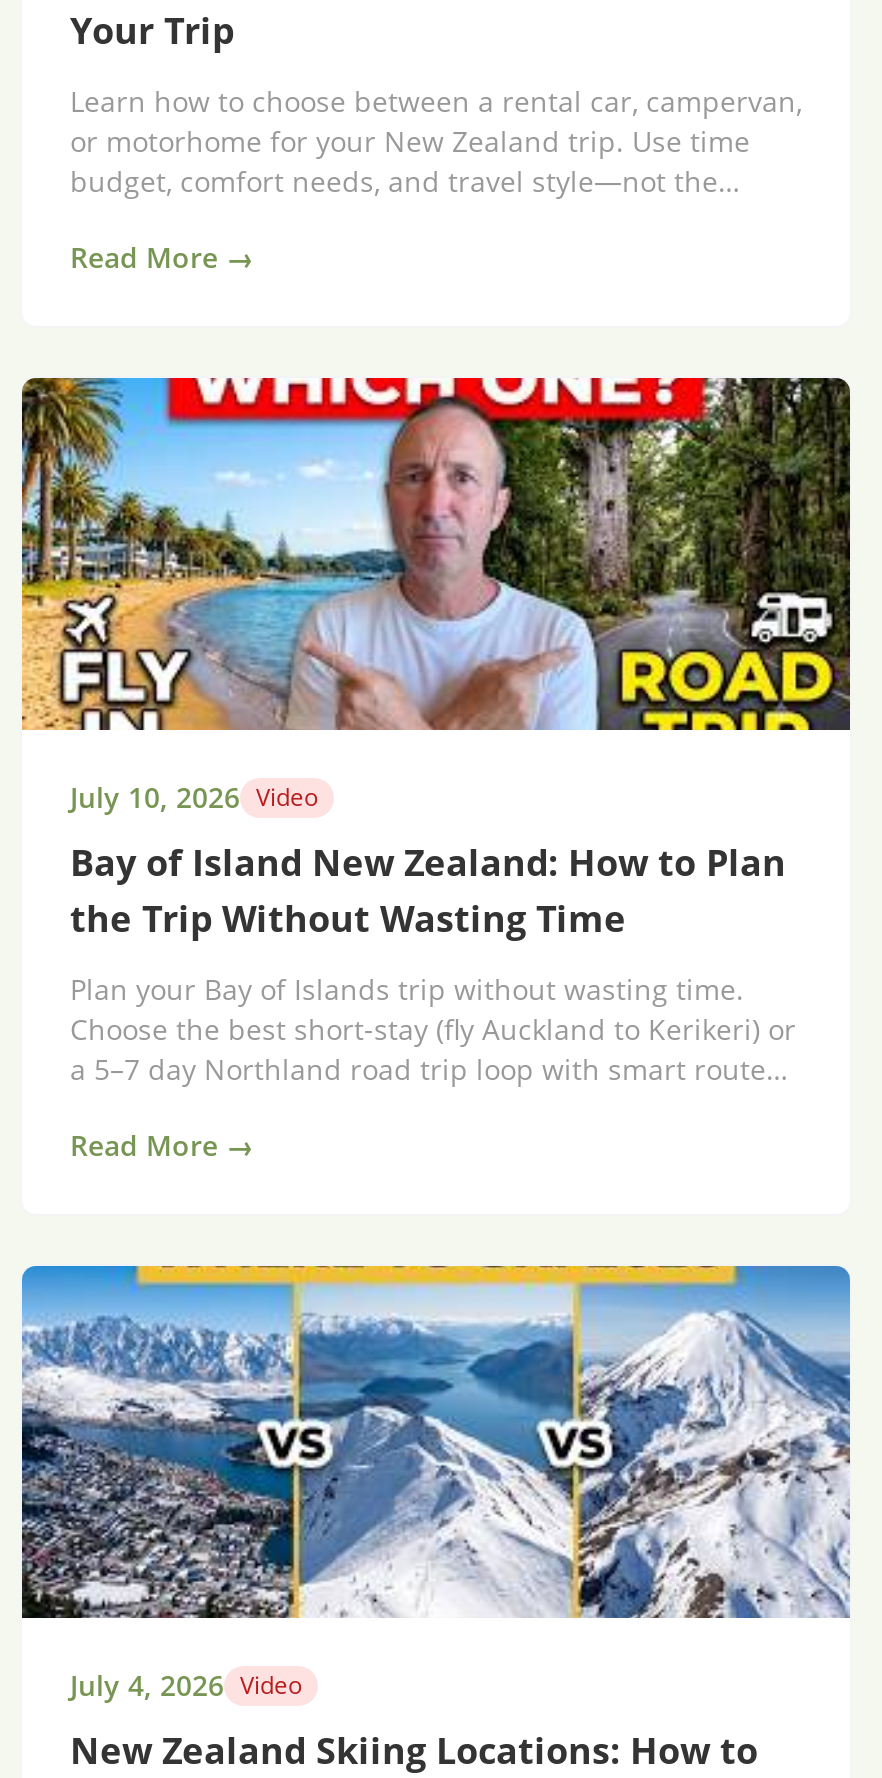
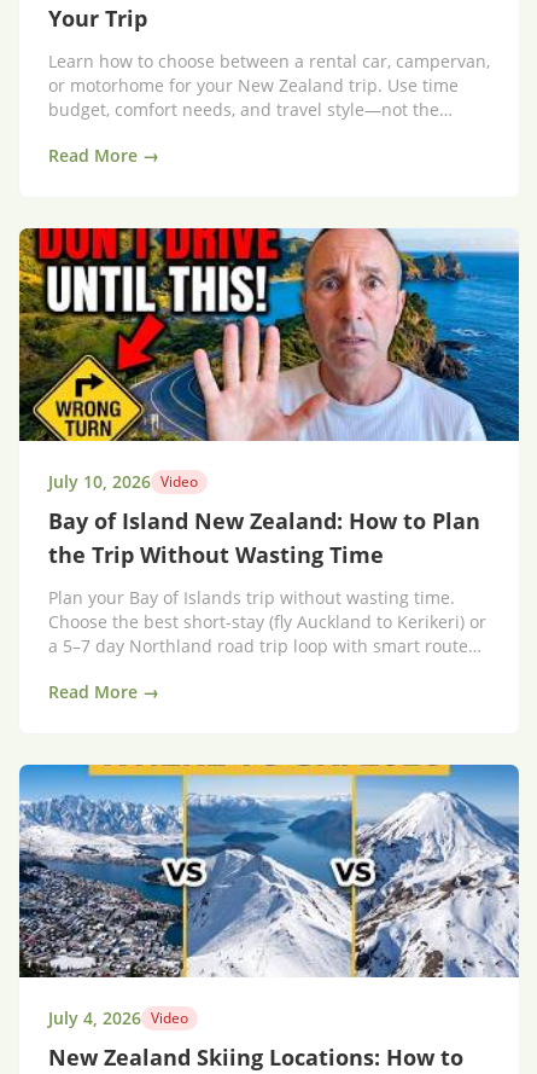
[20,376,852,732] [image] -> [18,227,520,442] [image]

